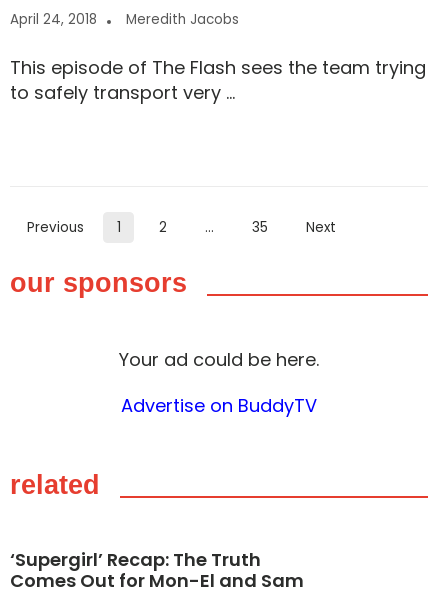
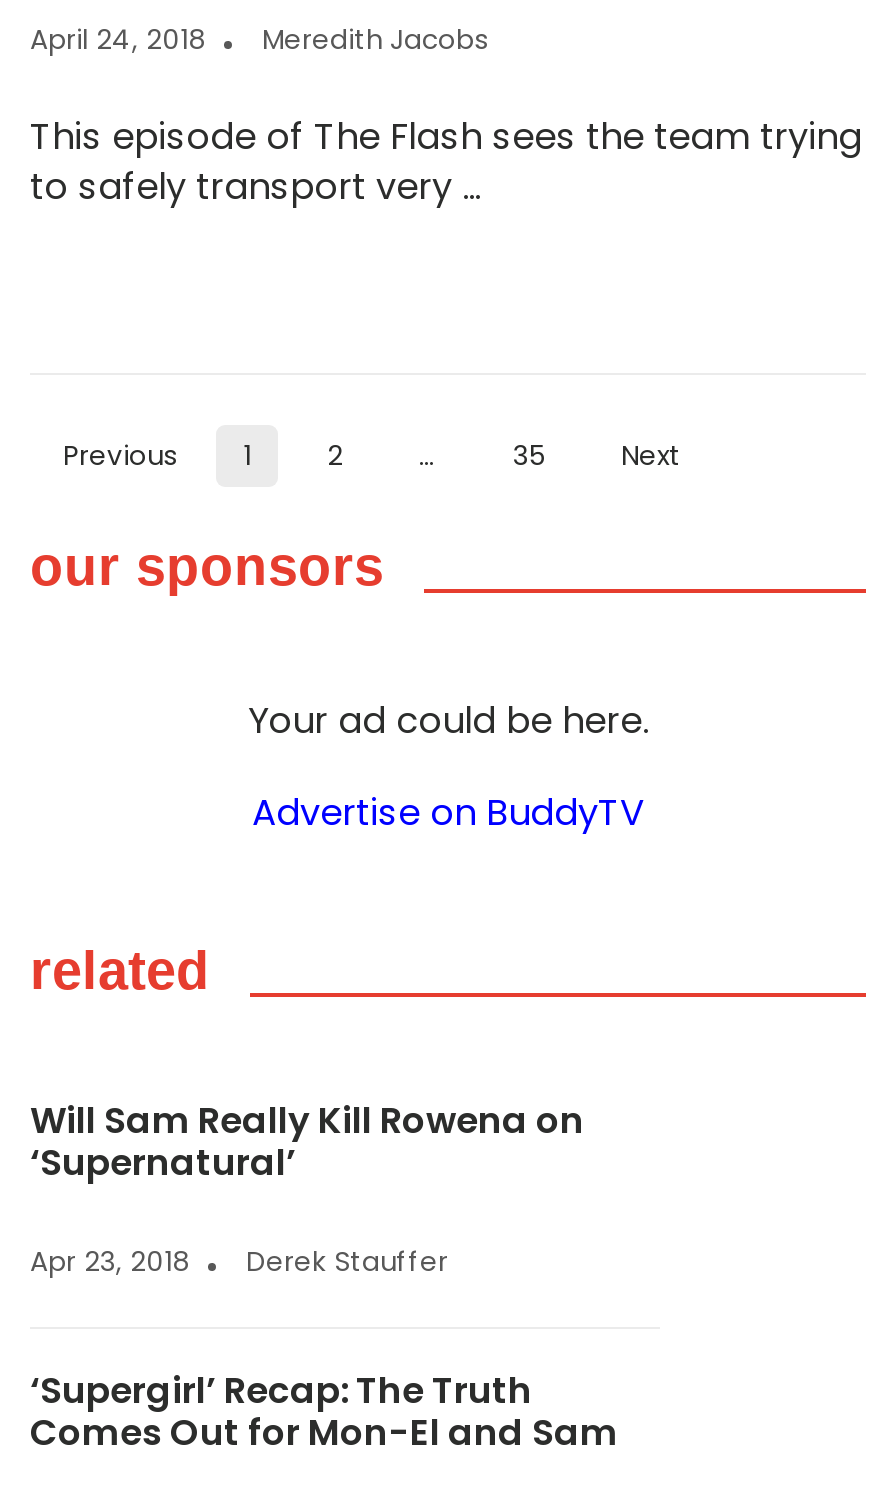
none -> [30,1095,584,1281] Will Sam Really Kill Rowena on | ‘Supernatural’ | Apr 23, 2018 | Derek Stauffer

